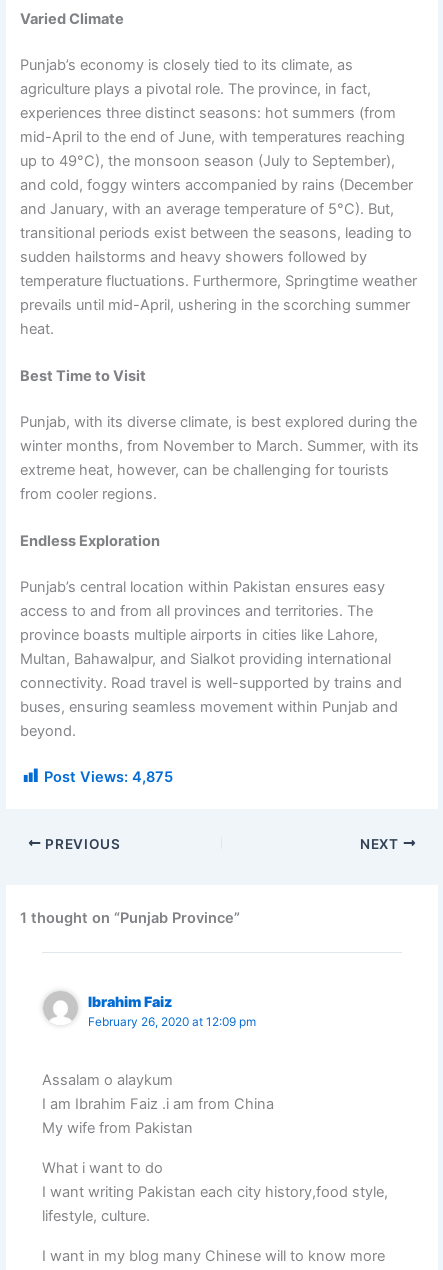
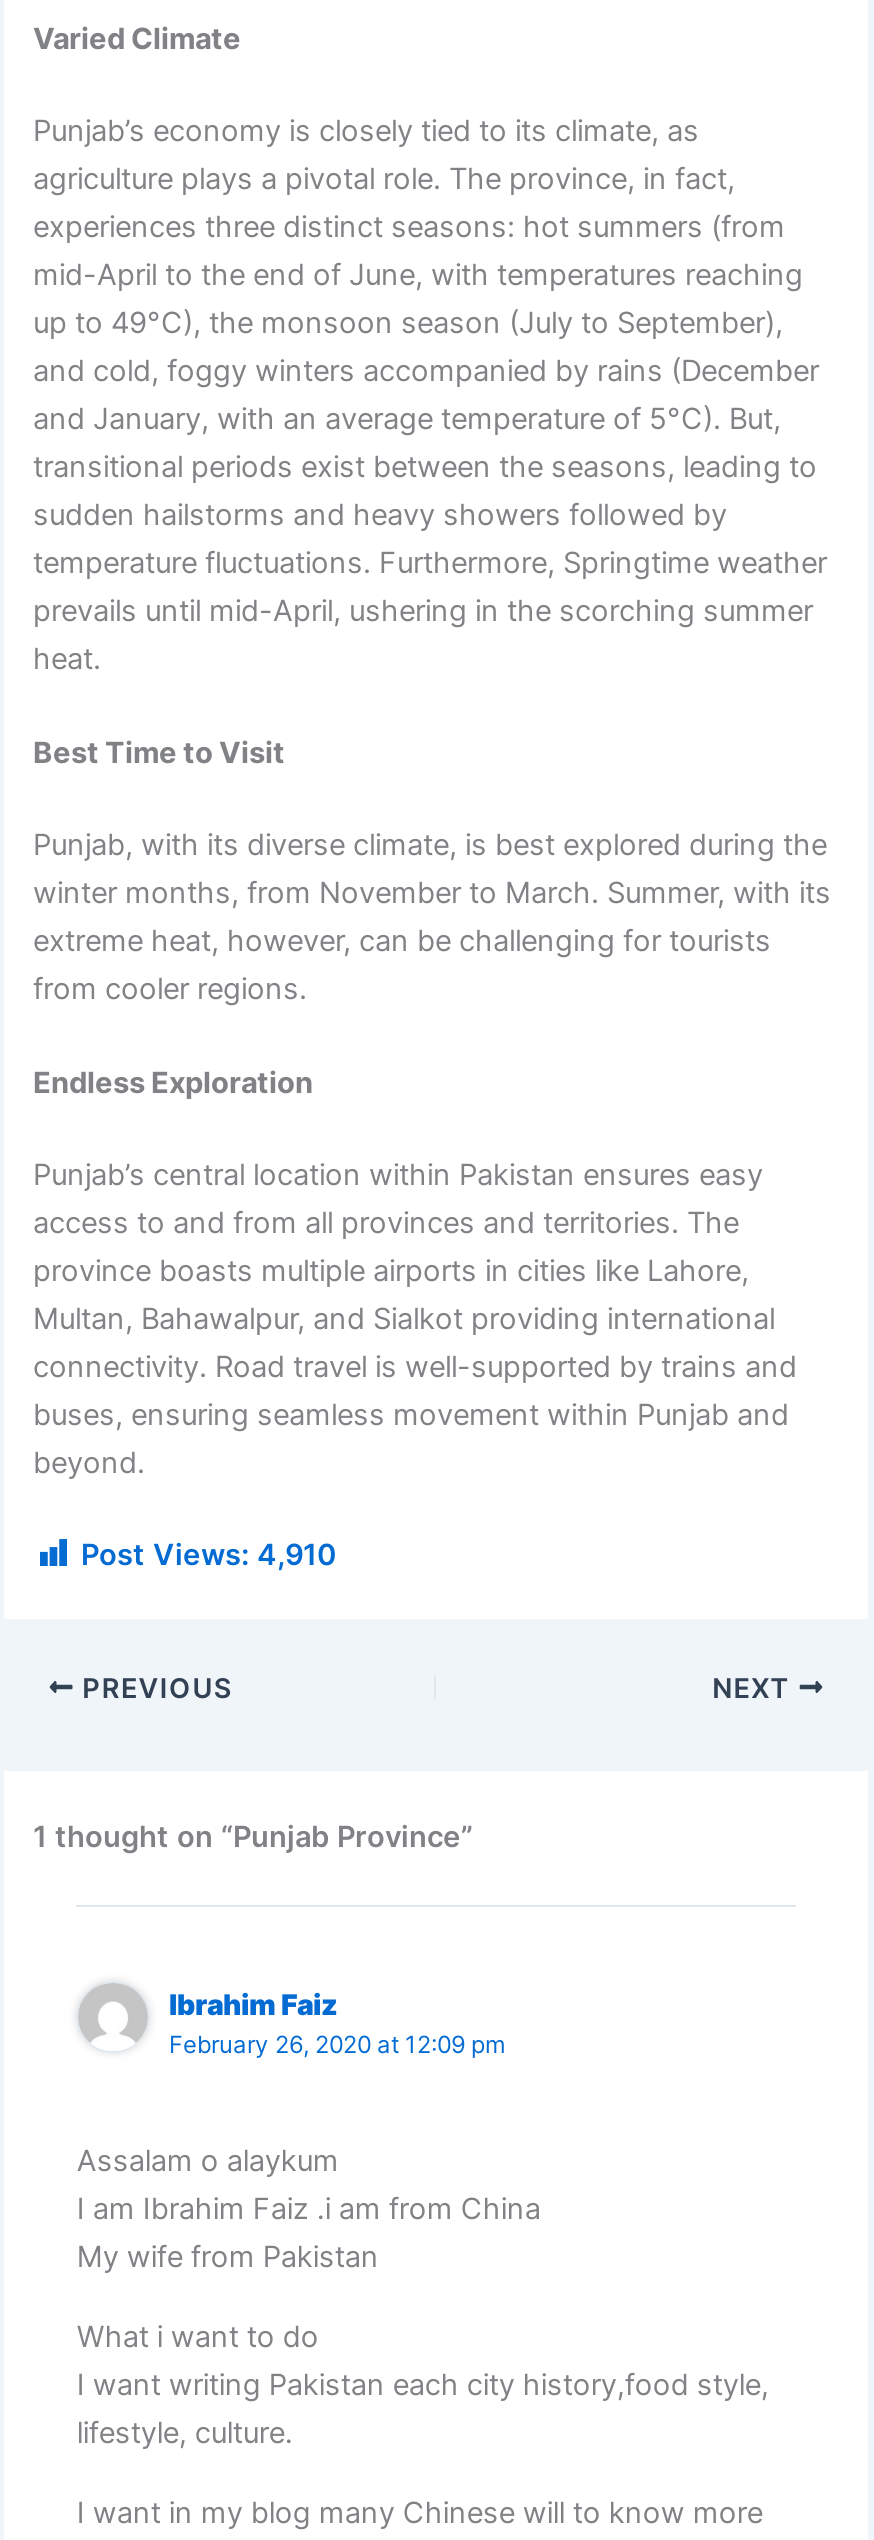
[44,768,173,786] Post Views: 4,875 -> [81,1536,337,1572] Post Views: 4,910

